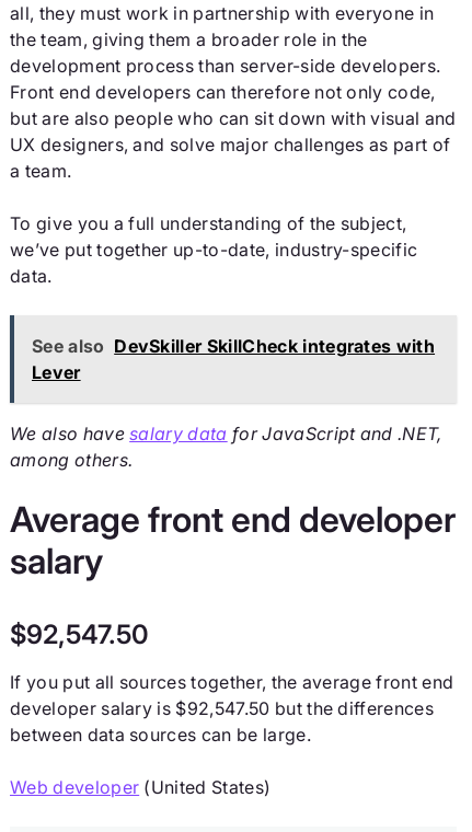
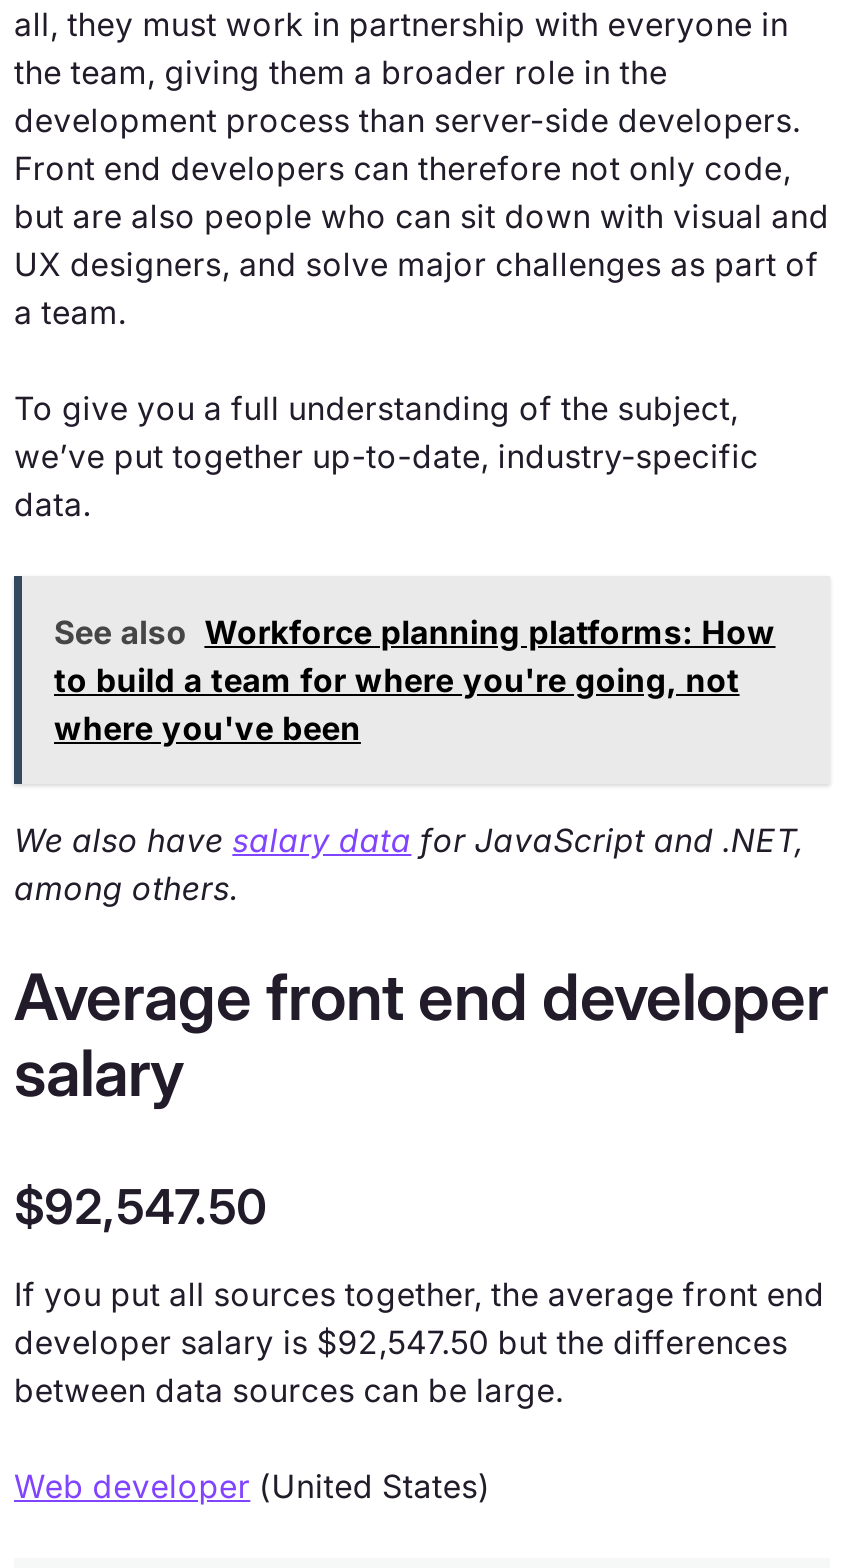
[32,335,435,384] See also DevSkiller SkillCheck integrates with | Lever -> [54,613,776,749] See also Workforce planning platforms: How | to build a team for where you're going, not | where you've been

